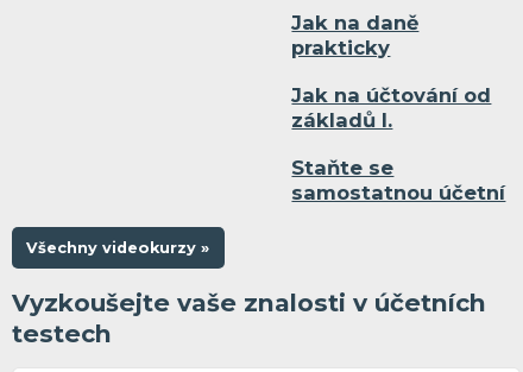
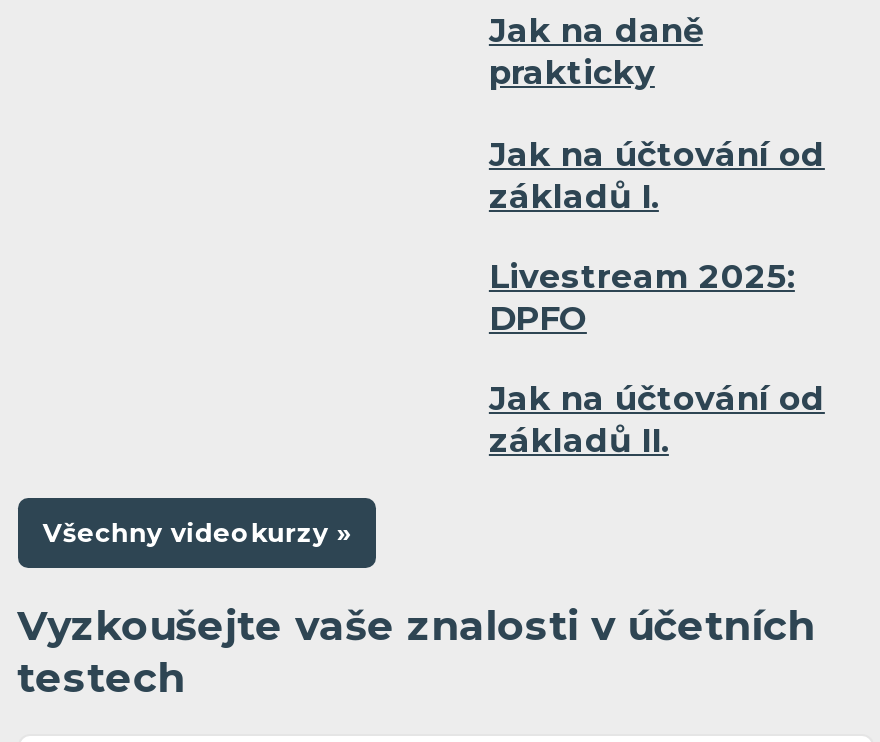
[292,156,506,205] Staňte se | samostatnou účetní -> [489,256,825,461] Livestream 2025: | DPFO | Jak na účtování od | základů II.

